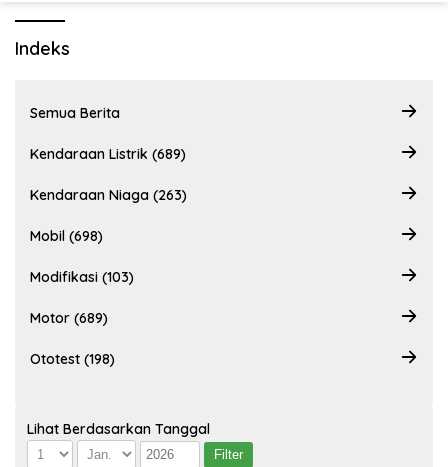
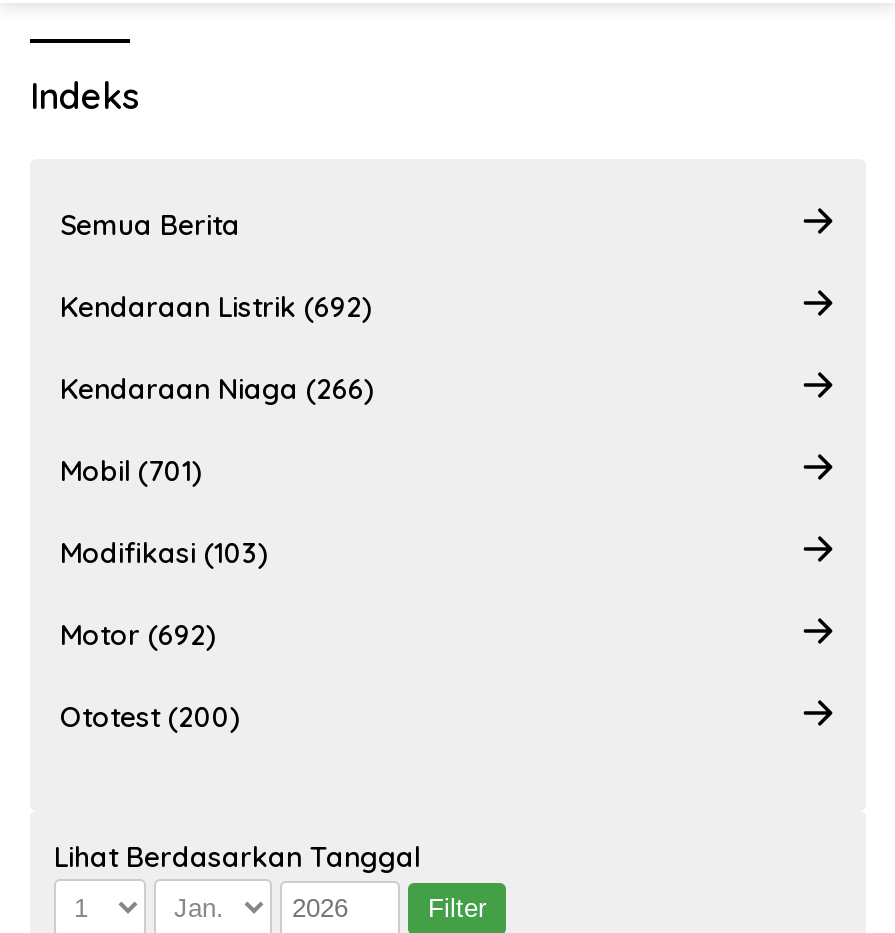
[30,145,186,163] Kendaraan Listrik (689) -> [60,289,372,325] Kendaraan Listrik (692)
[30,186,187,204] Kendaraan Niaga (263) -> [60,371,374,407] Kendaraan Niaga (266)
[30,227,103,245] Mobil (698) -> [60,453,202,489] Mobil (701)
[30,309,108,327] Motor (689) -> [60,617,216,653] Motor (692)
[30,350,115,368] Ototest (198) -> [60,699,240,735] Ototest (200)

